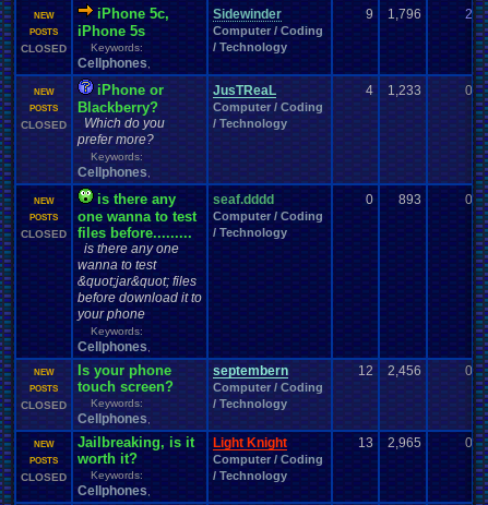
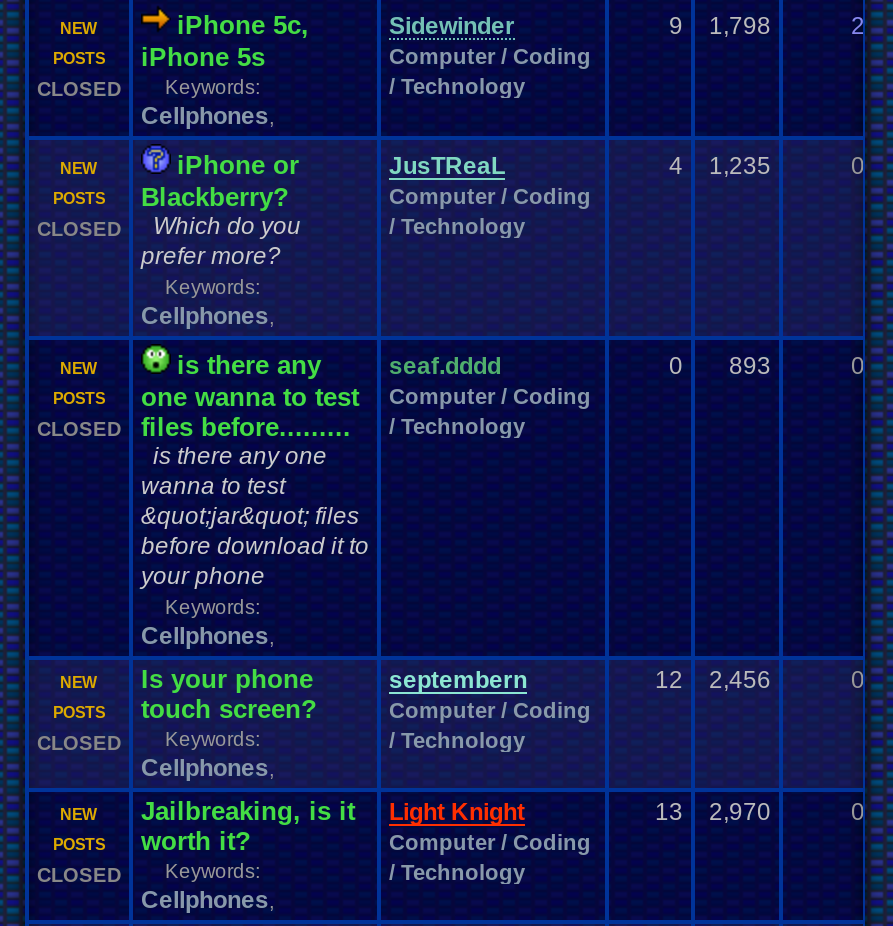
[366,7,421,22] 9 1,796 -> [669,12,771,40] 9 1,798
[366,83,421,98] 4 1,233 -> [669,152,771,180] 4 1,235
[358,435,421,450] 13 2,965 -> [655,798,771,826] 13 2,970

